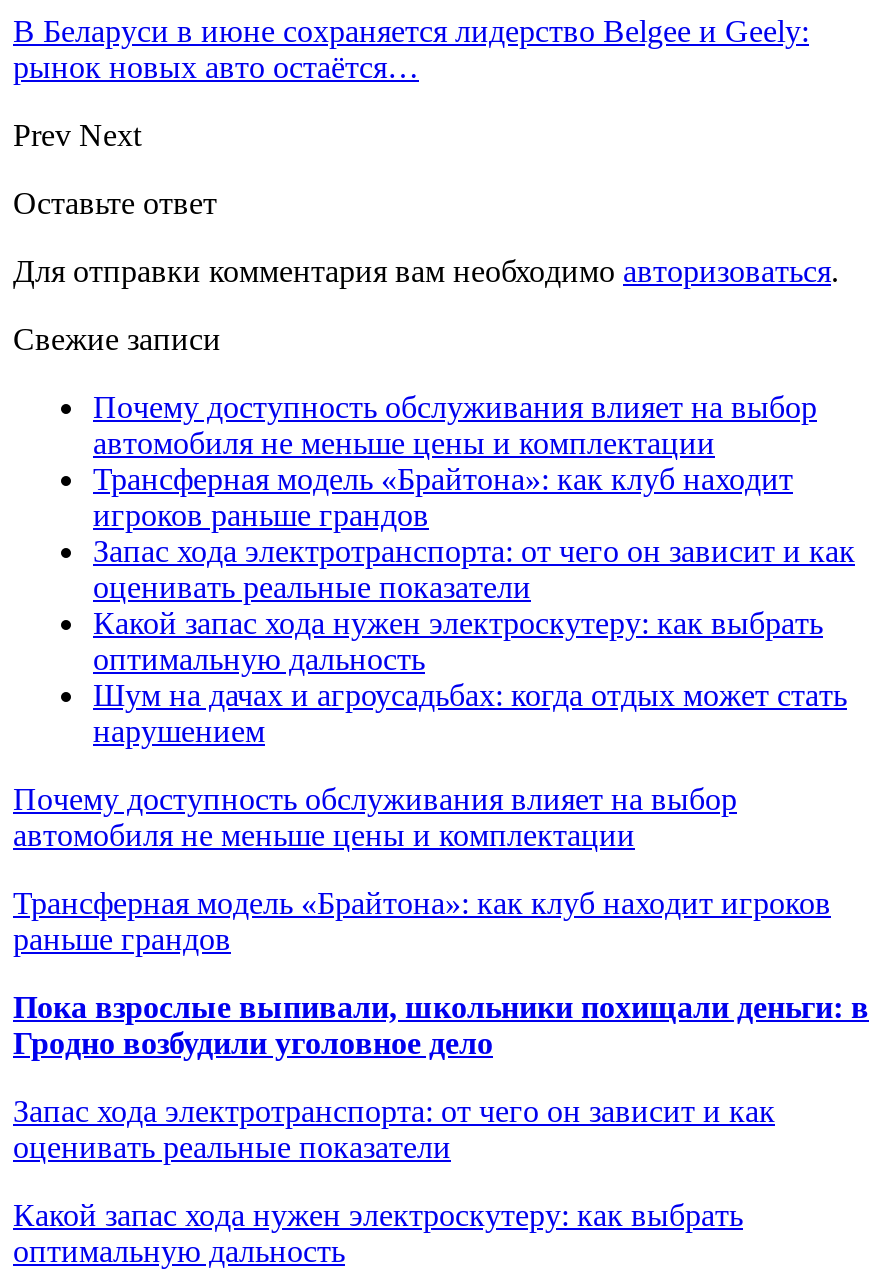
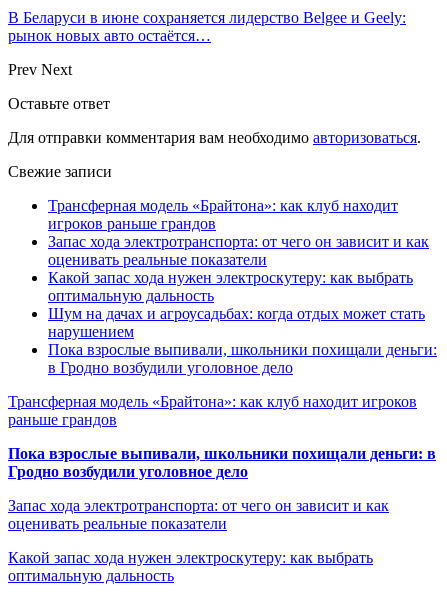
[93,390,817,460] Почему доступность обслуживания влияет на выбор | автомобиля не меньше цены и комплектации -> none
[13,782,737,852] Почему доступность обслуживания влияет на выбор | автомобиля не меньше цены и комплектации -> [48,341,437,376] Пока взрослые выпивали, школьники похищали деньги: | в Гродно возбудили уголовное дело

